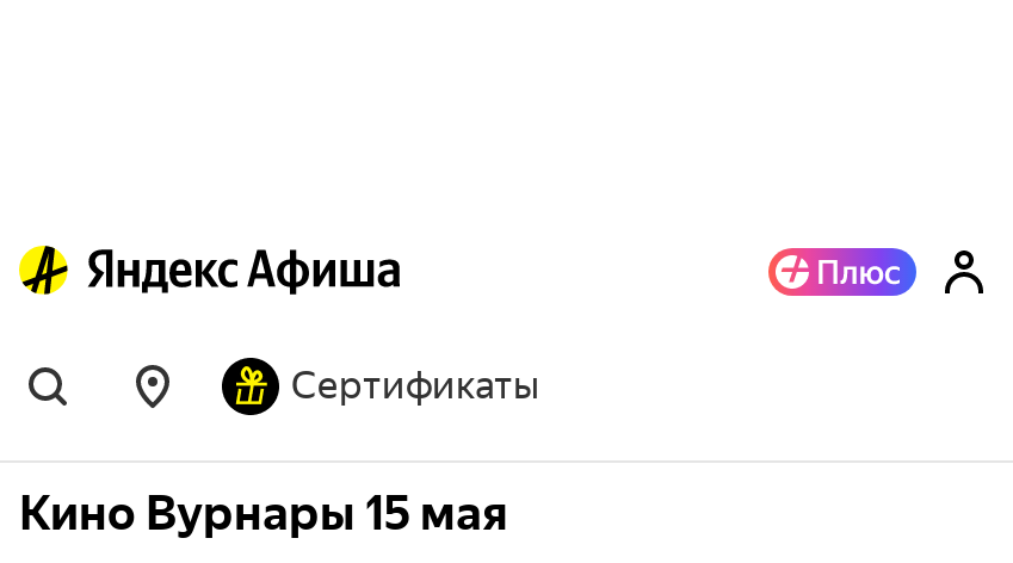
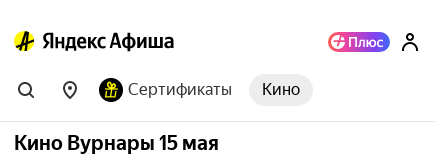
none -> [262,80,300,99] Кино

